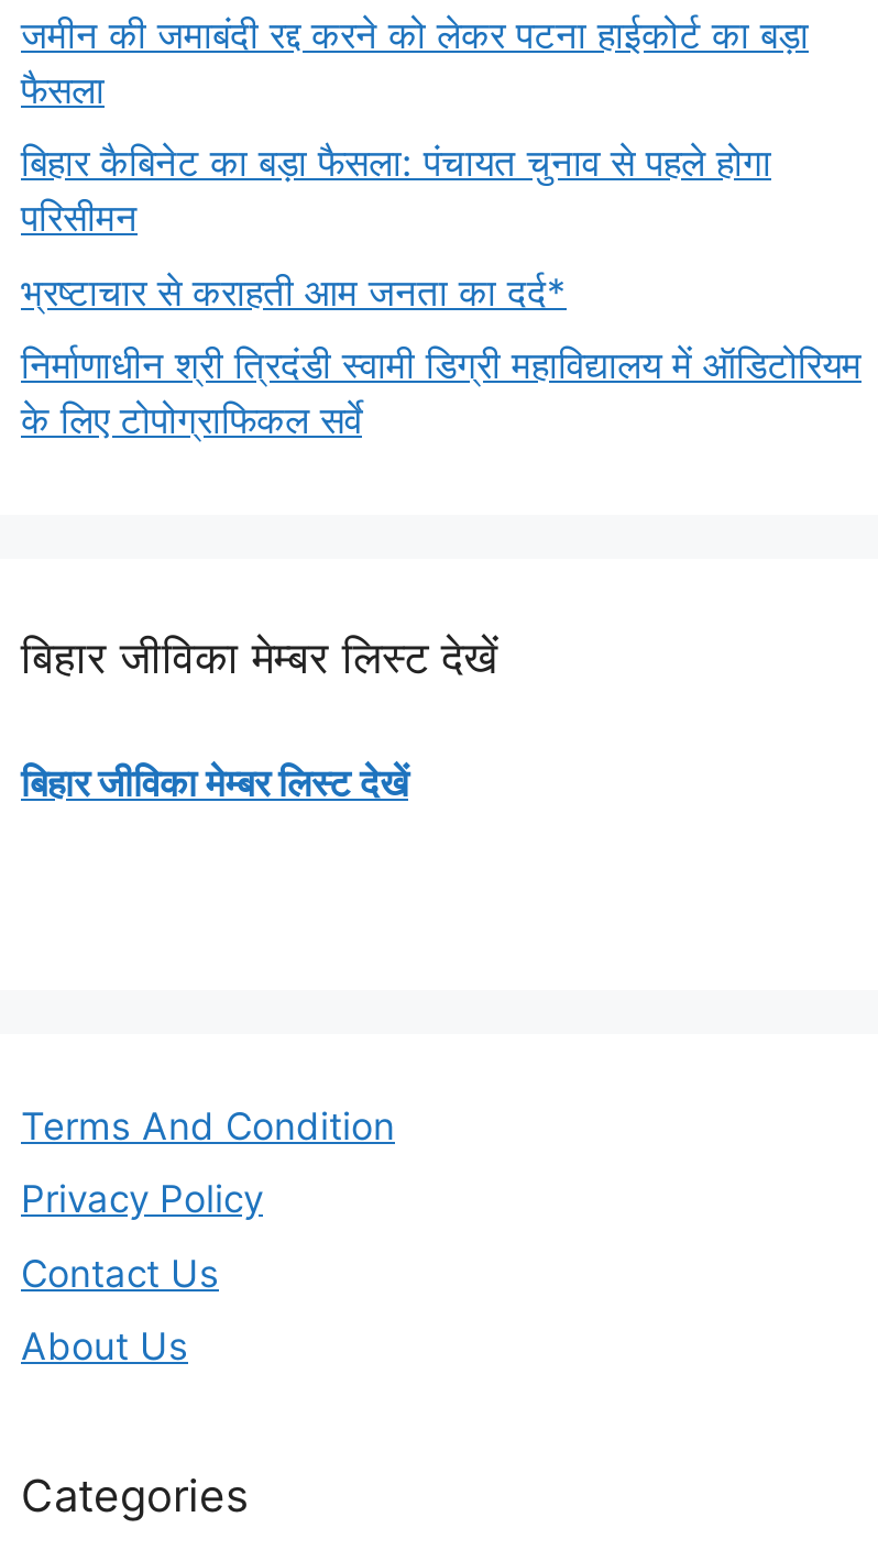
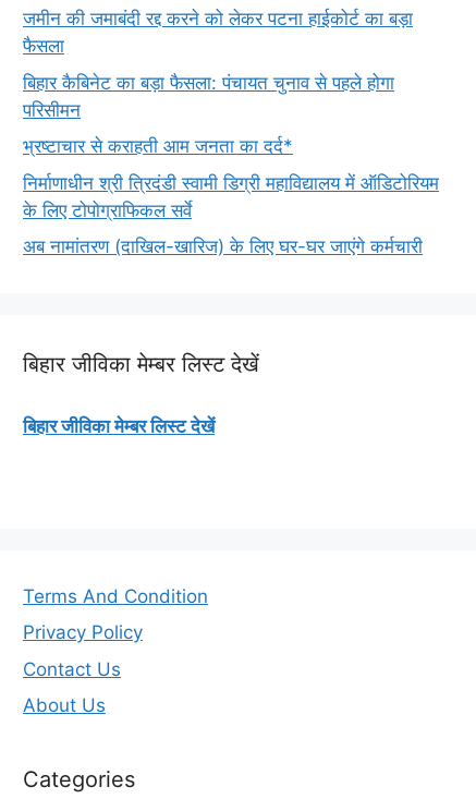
none -> [23,236,423,258] अब नामांतरण (दाखिल-खारिज) के लिए घर-घर जाएंगे कर्मचारी

